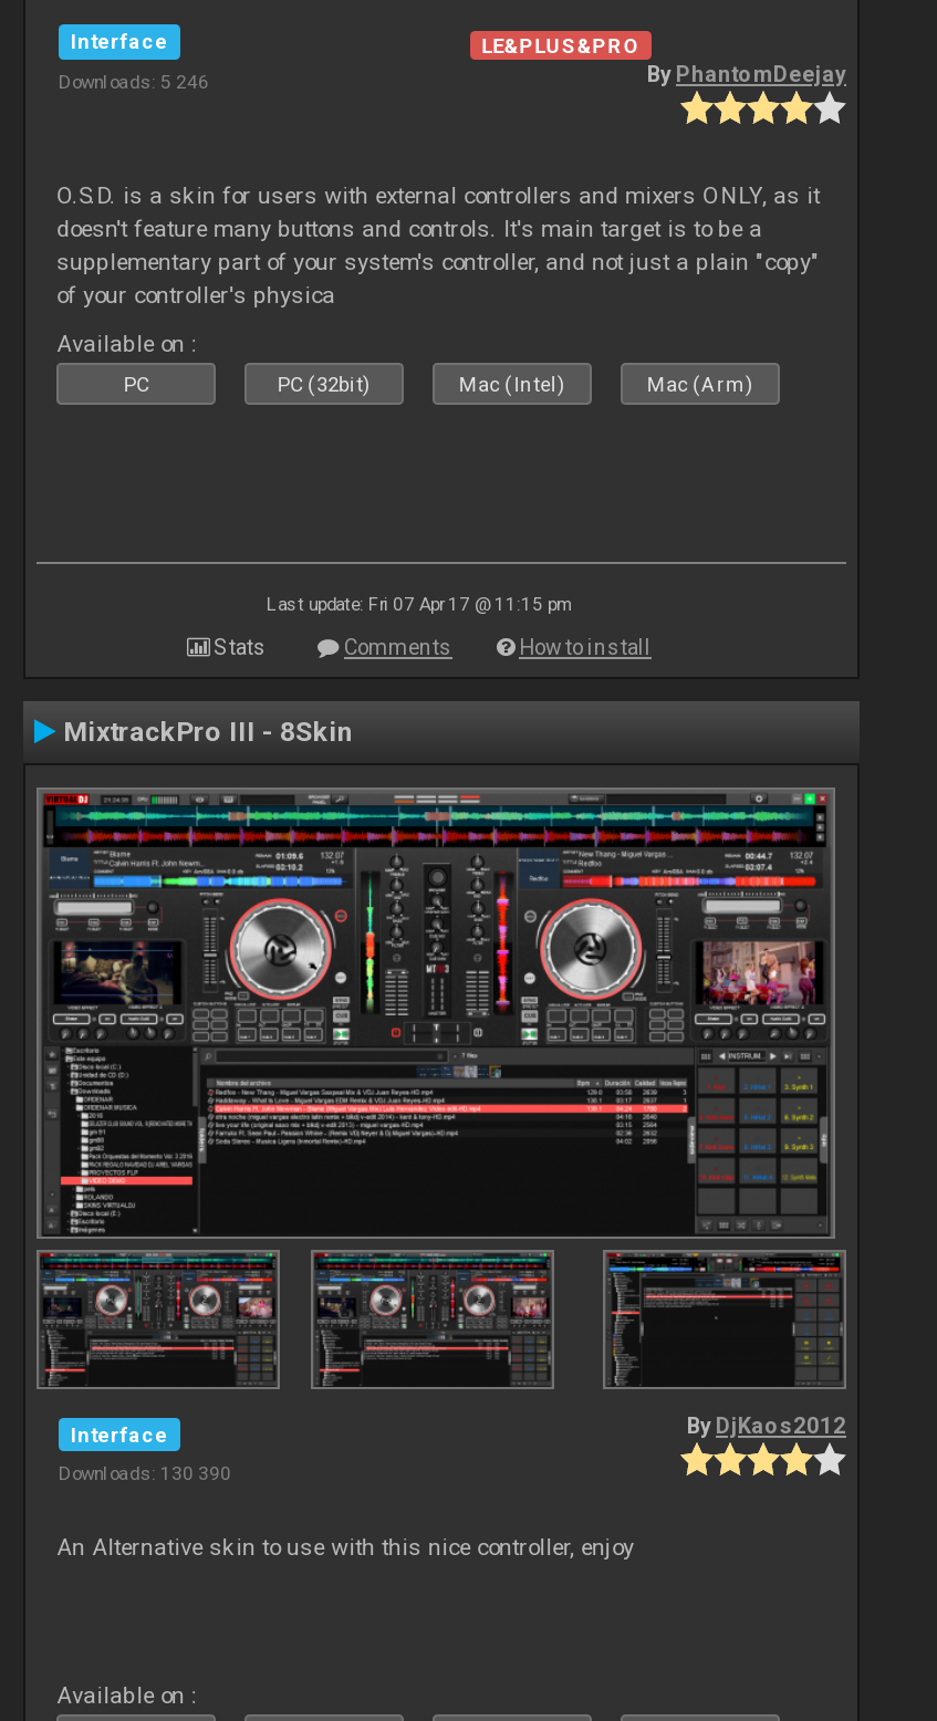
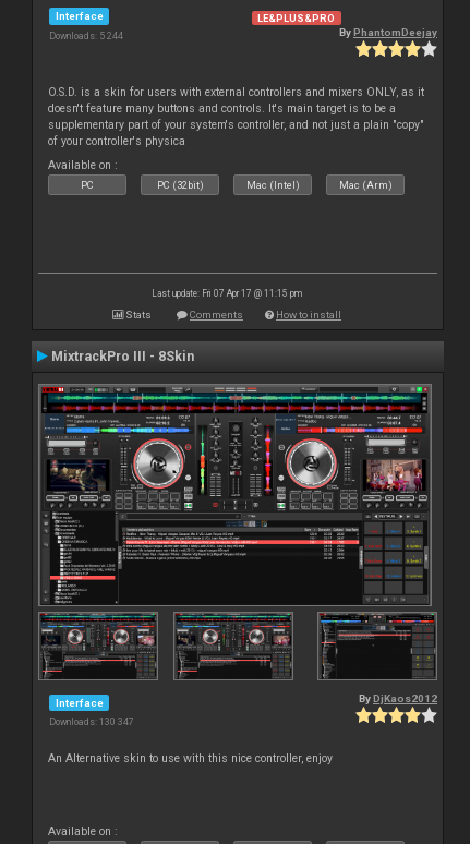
[59,70,209,92] Downloads: 5 246 -> [49,30,123,41] Downloads: 5 244
[59,1463,231,1485] Downloads: 130 390 -> [49,717,134,728] Downloads: 130 347

